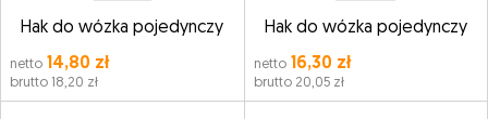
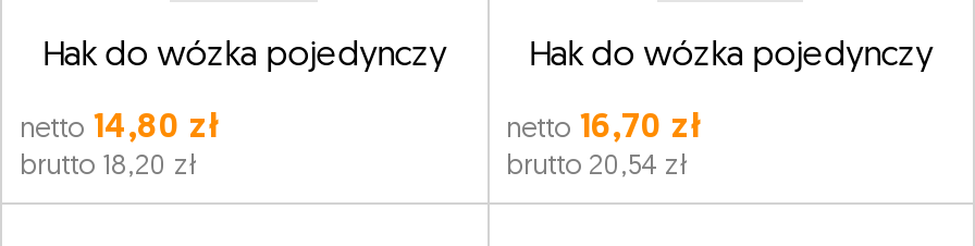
[253,55,351,90] netto 16,30 zł | brutto 20,05 zł -> [506,111,702,181] netto 16,70 zł | brutto 20,54 zł

